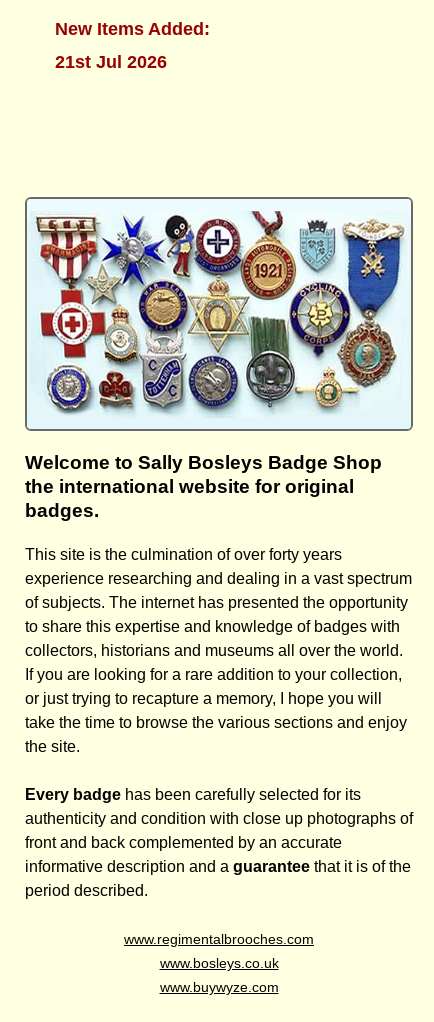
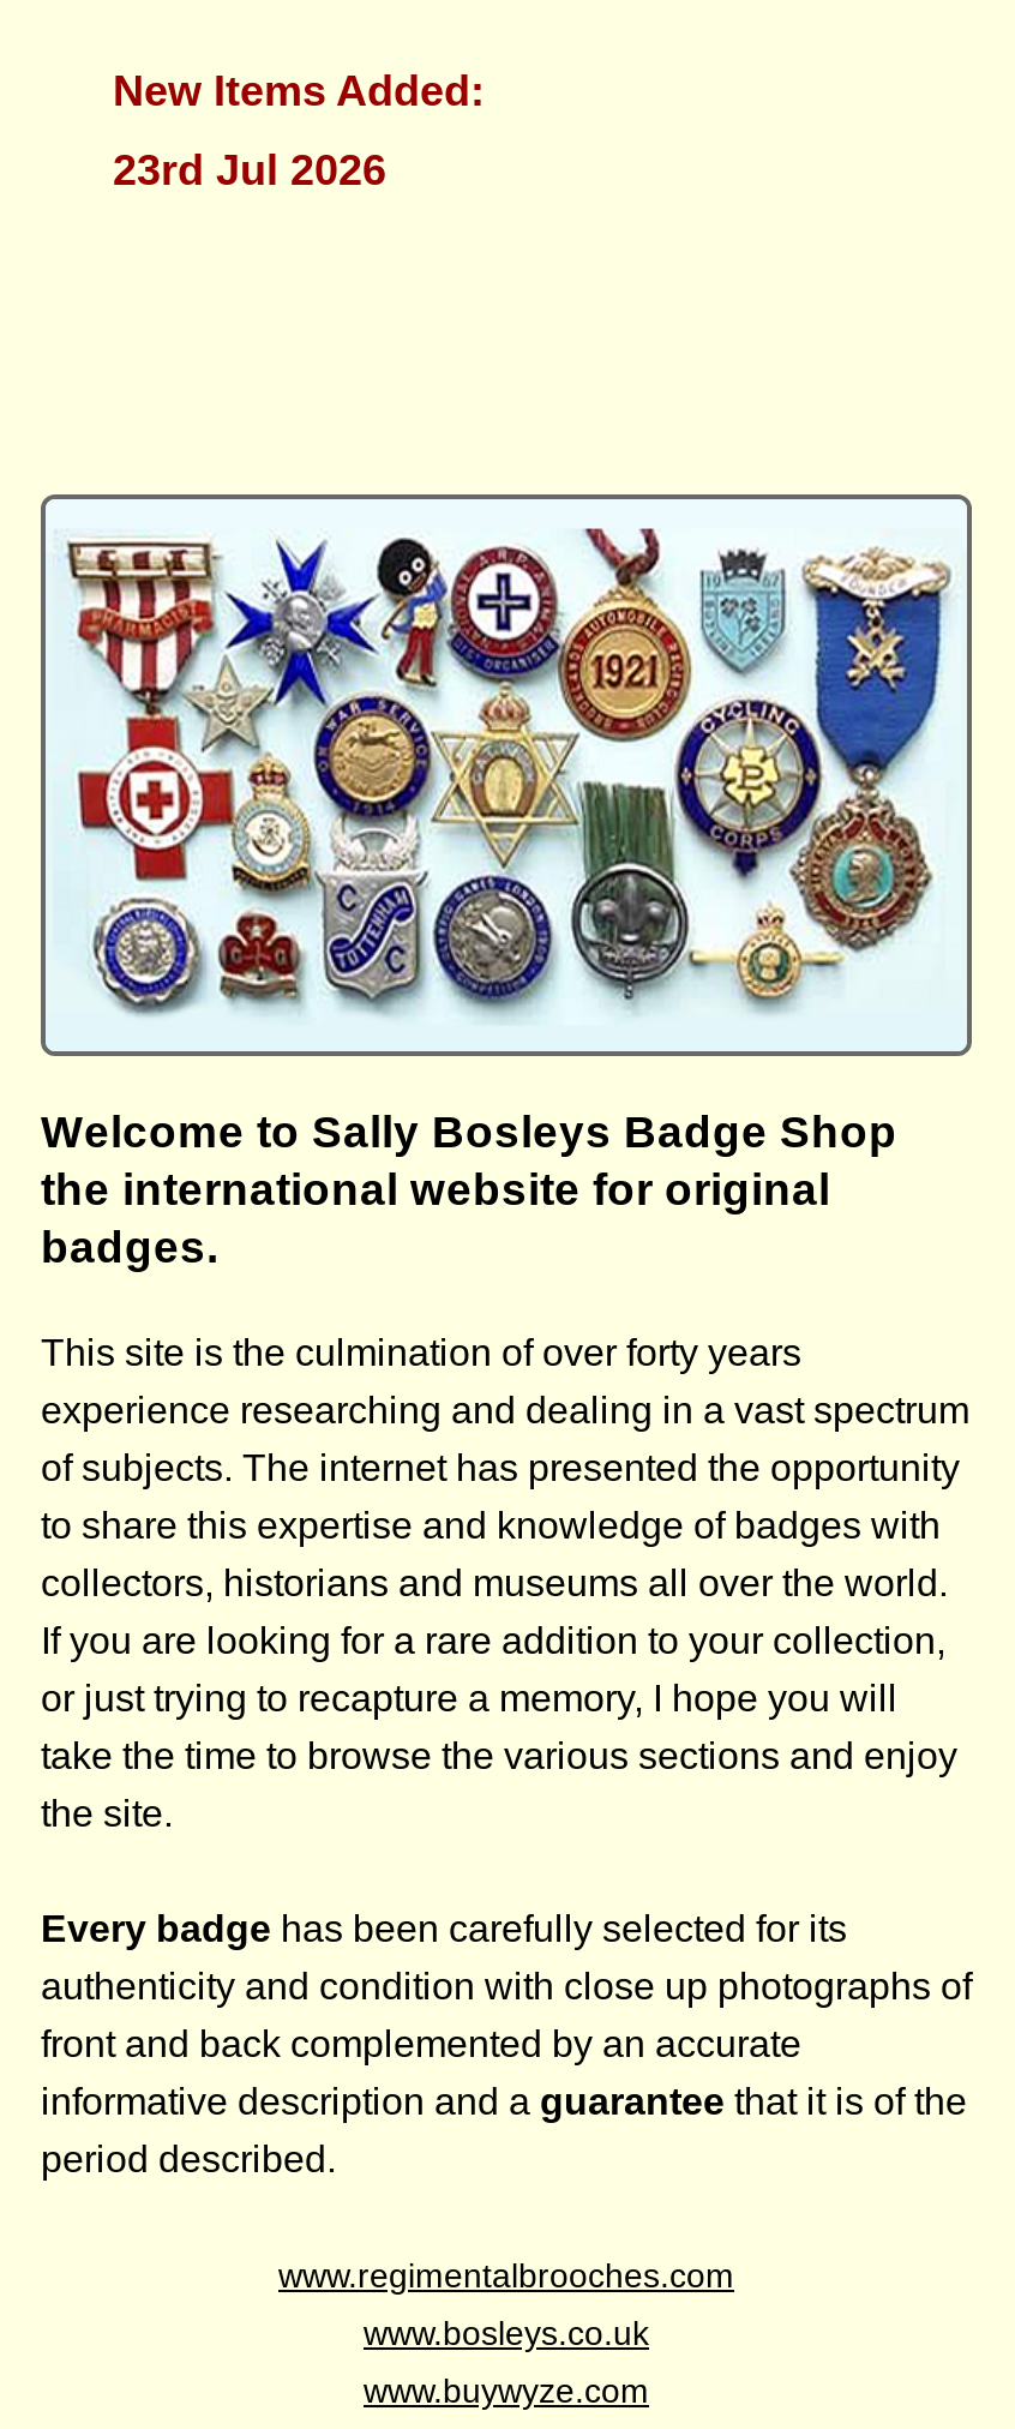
[55,52,167,72] 21st Jul 2026 -> [113,147,386,195] 23rd Jul 2026

